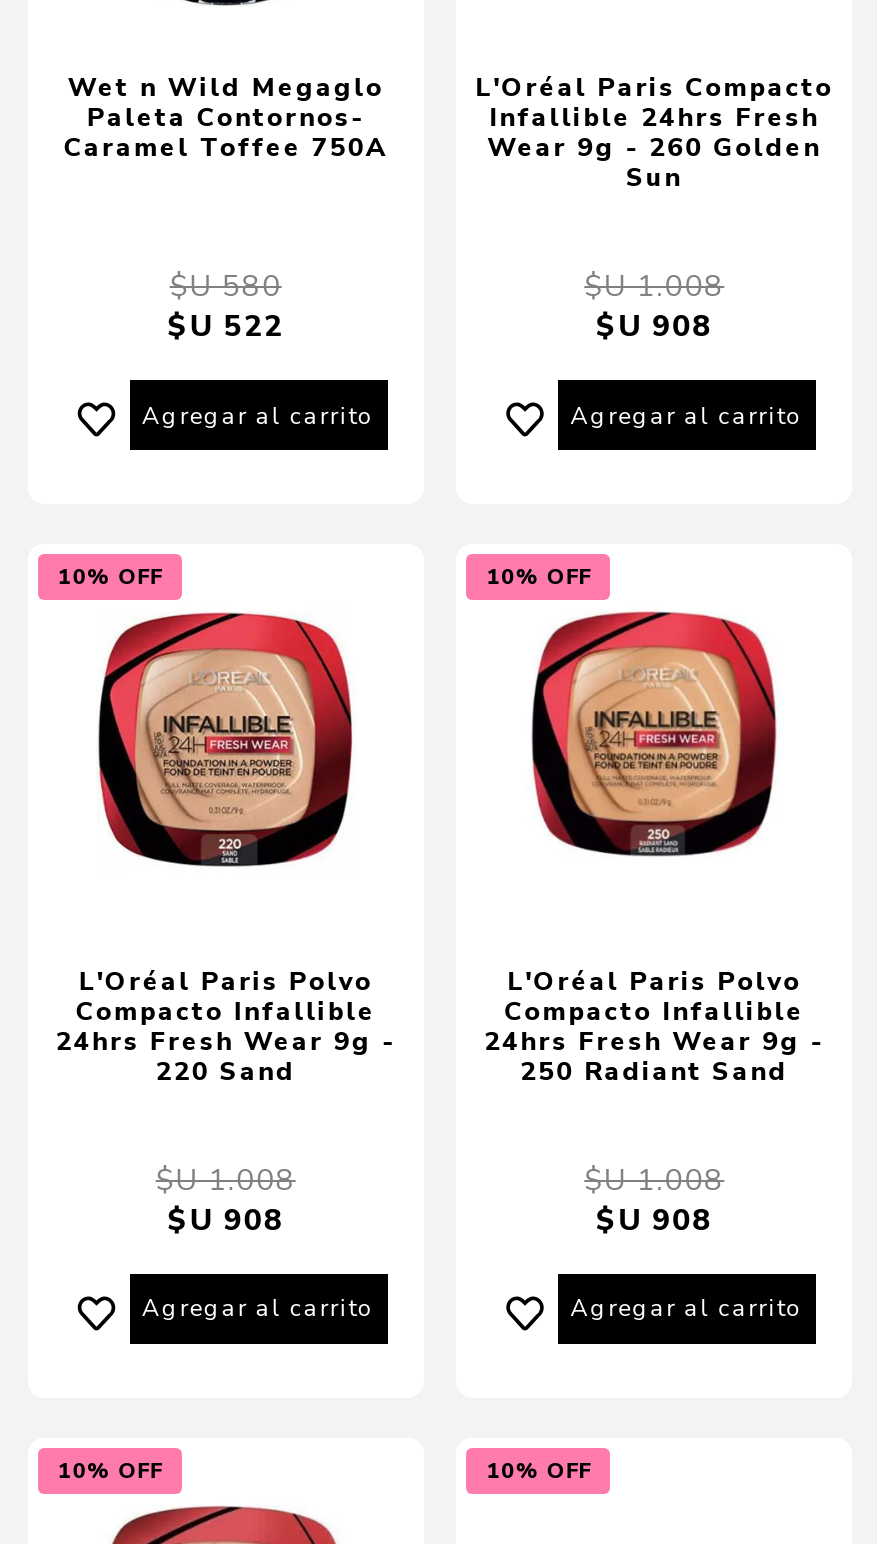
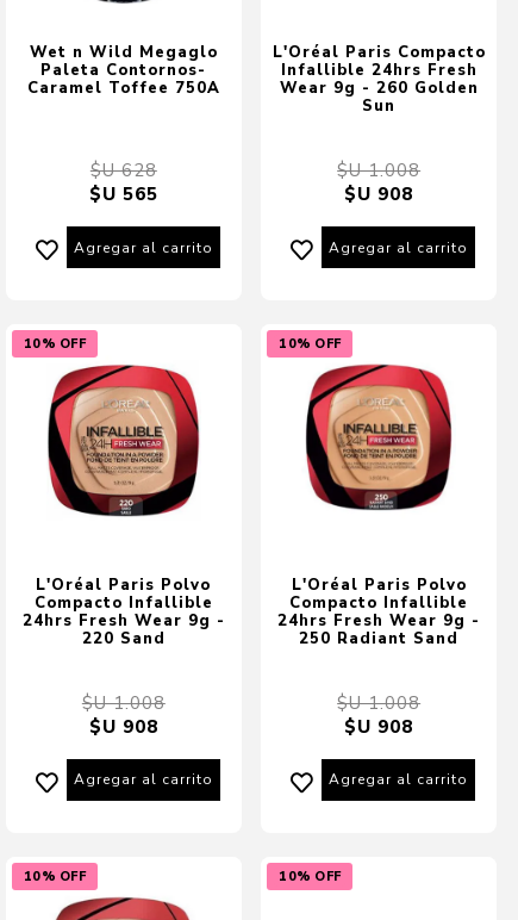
[170,266,282,306] $U 580 -> [90,158,157,182] $U 628
[168,306,284,346] $U 522 -> [89,182,158,206] $U 565

